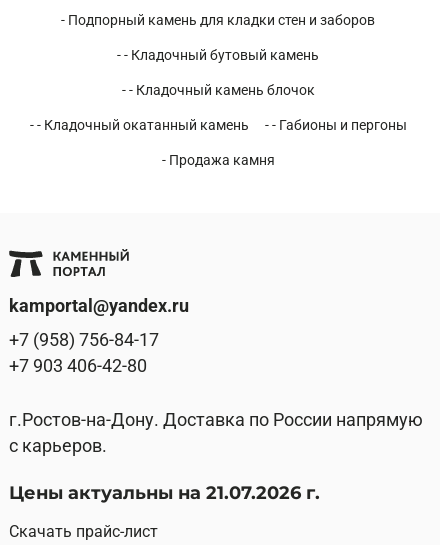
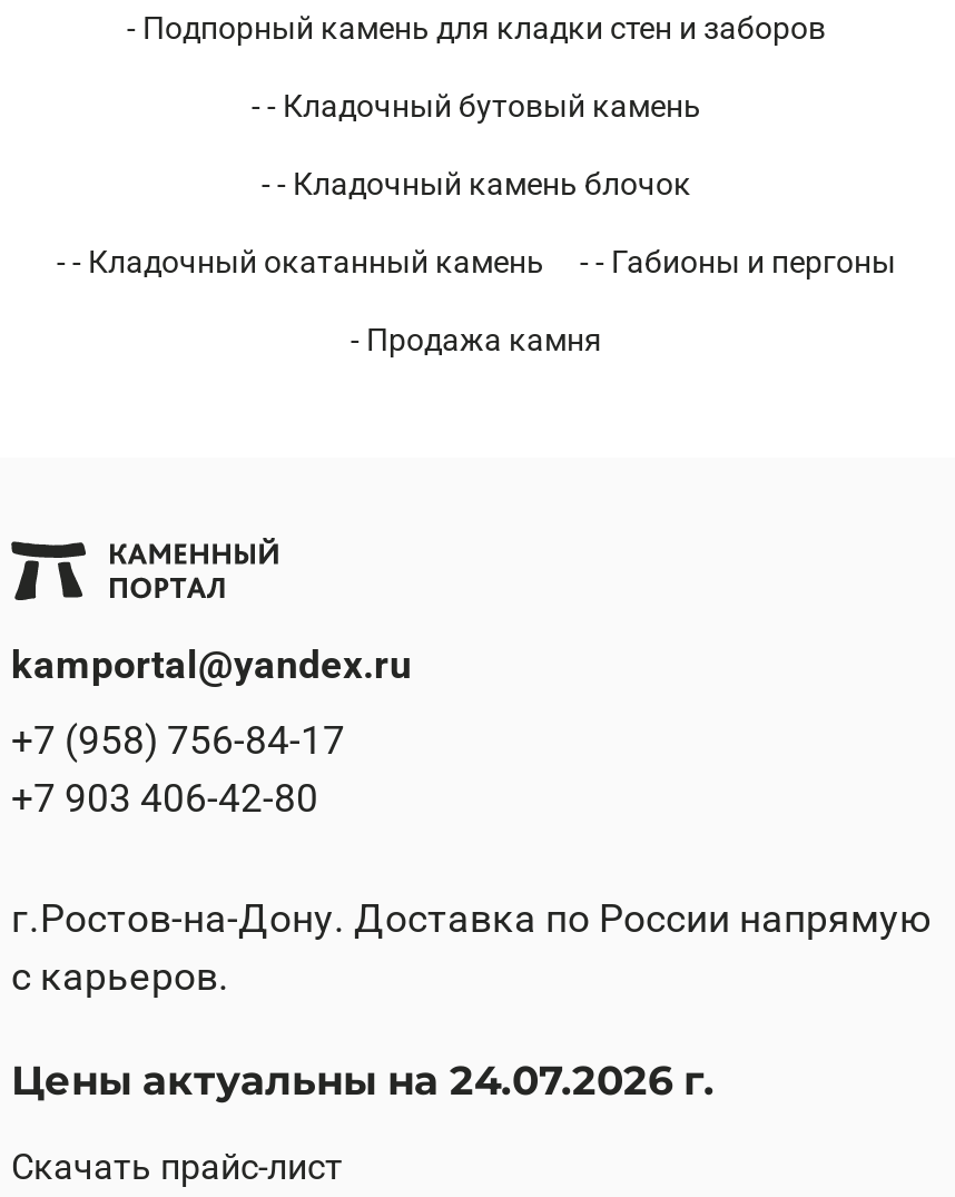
[9,482,320,504] Цены актуальны на 21.07.2026 г. -> [11,1057,715,1106] Цены актуальны на 24.07.2026 г.

